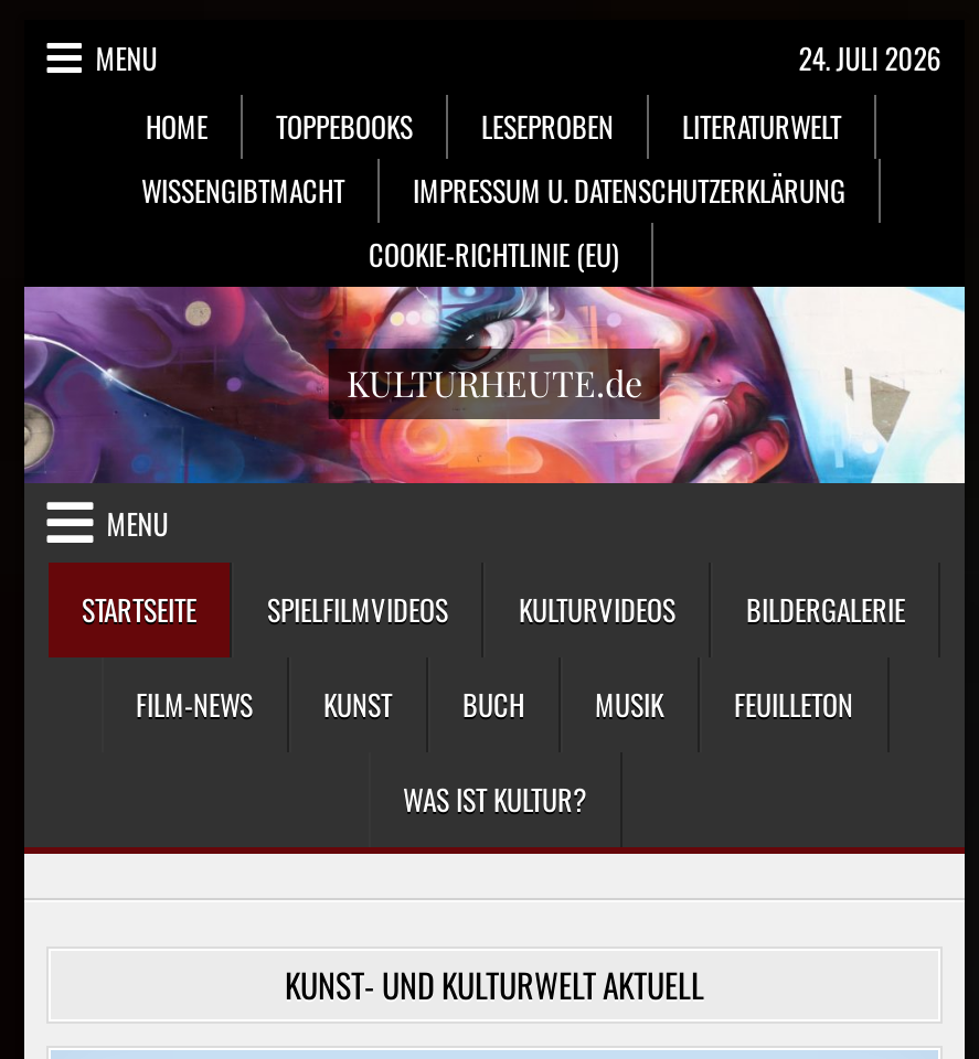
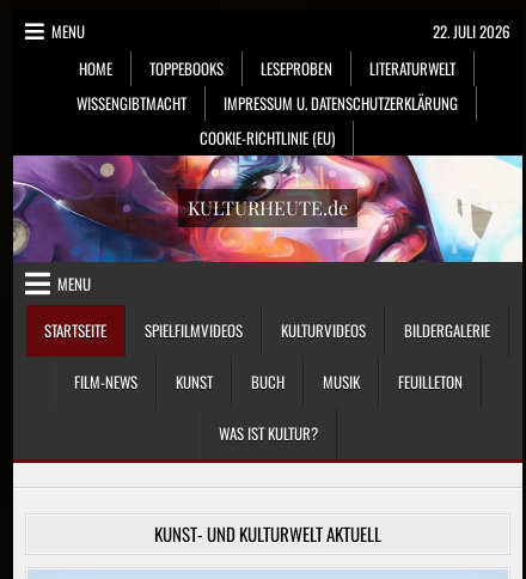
[799,35,942,79] 24. JULI 2026 -> [433,19,510,43] 22. JULI 2026

